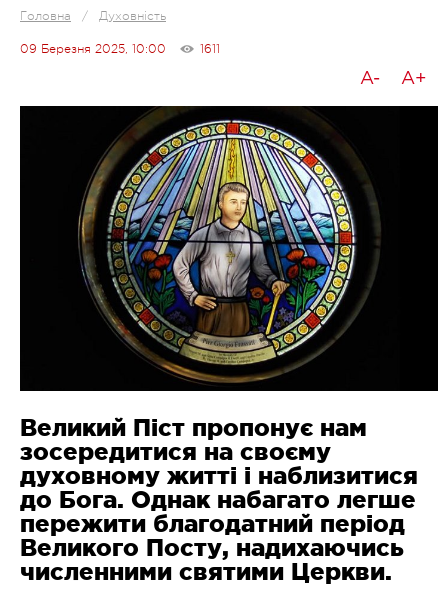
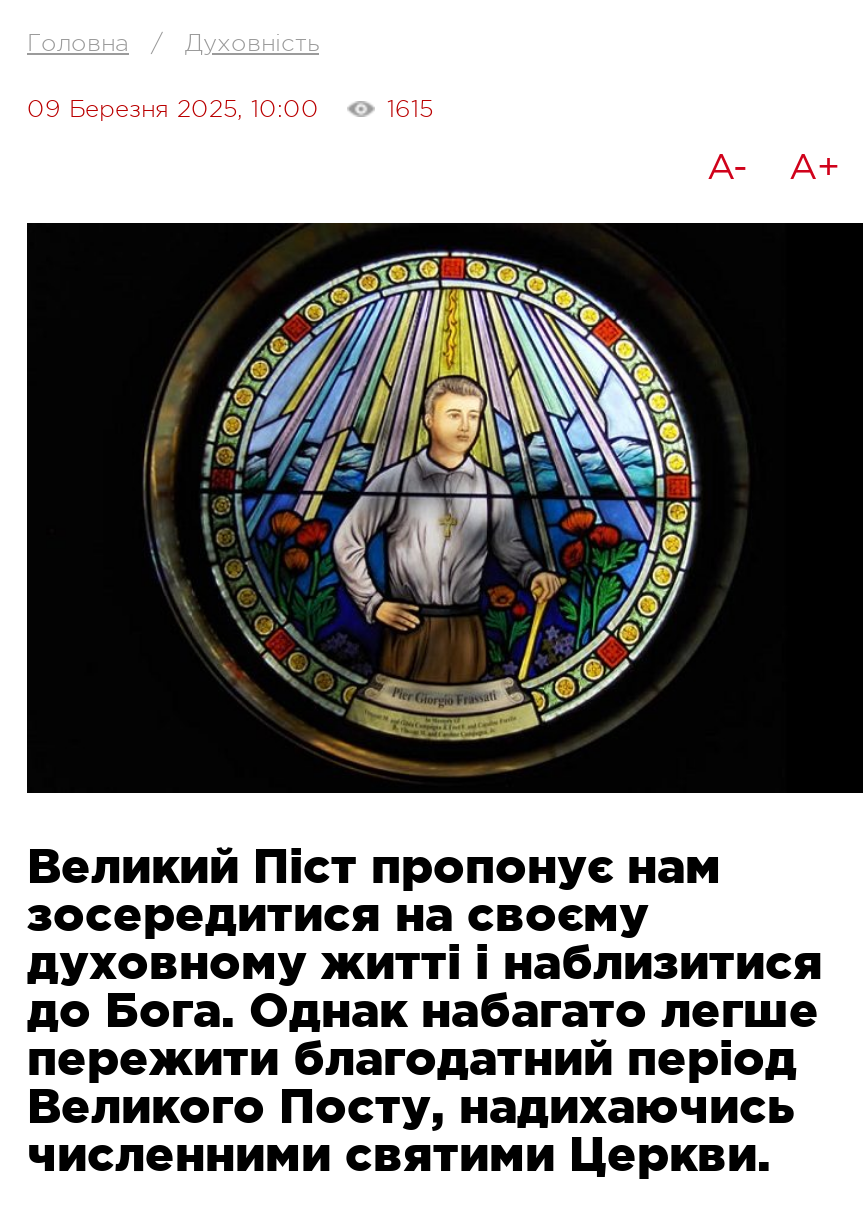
[200,42,220,56] 1611 -> [387,95,433,123] 1615

